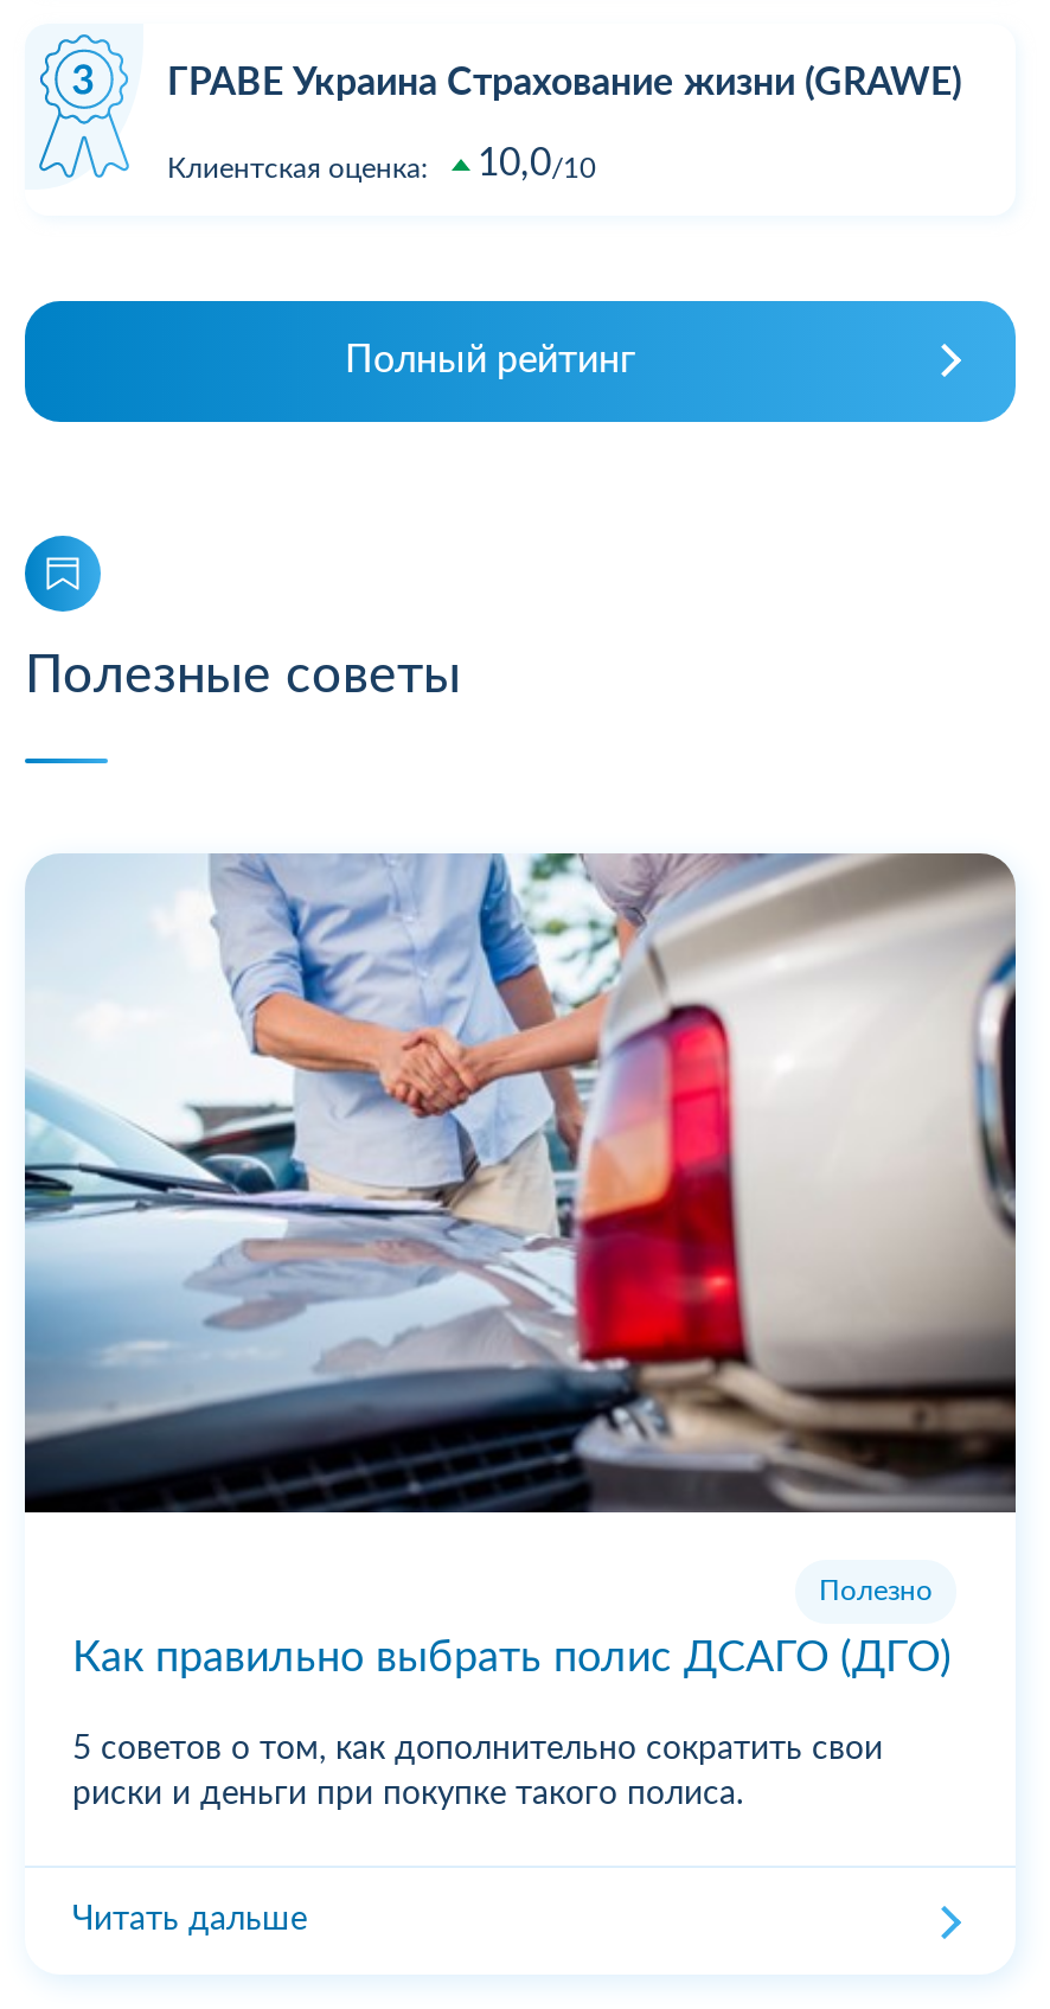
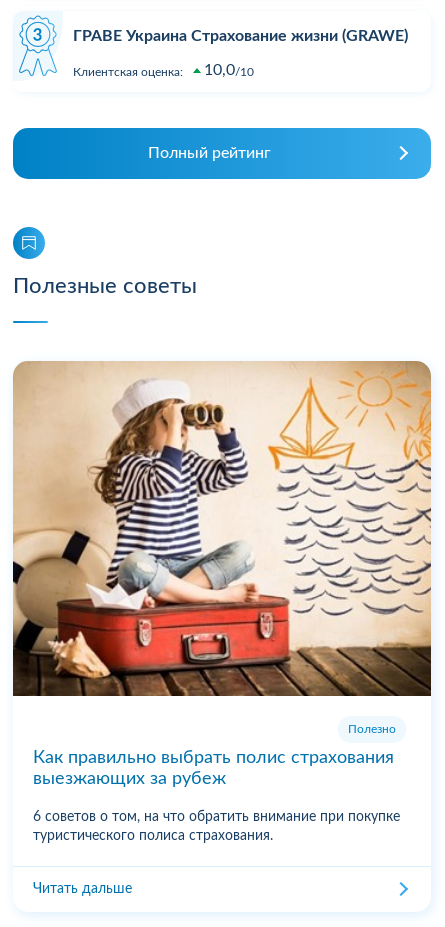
[23,851,1018,1515] [image] -> [12,360,432,697] [image]
[72,1638,952,1681] Как правильно выбрать полис ДСАГО (ДГО) -> [33,748,394,787] Как правильно выбрать полис страхования | выезжающих за рубеж
[72,1733,883,1812] 5 советов о том, как дополнительно сократить свои | риски и деньги при покупке такого полиса. -> [33,809,400,842] 6 советов о том, на что обратить внимание при покупке | туристического полиса страхования.

